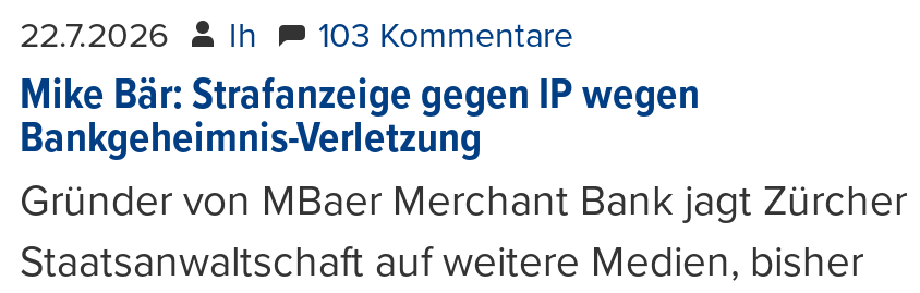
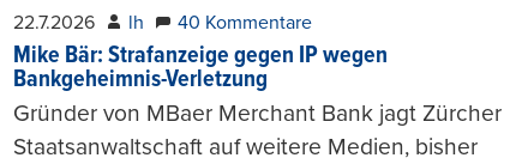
[318,14,573,58] 103 Kommentare -> [178,11,312,35] 40 Kommentare

